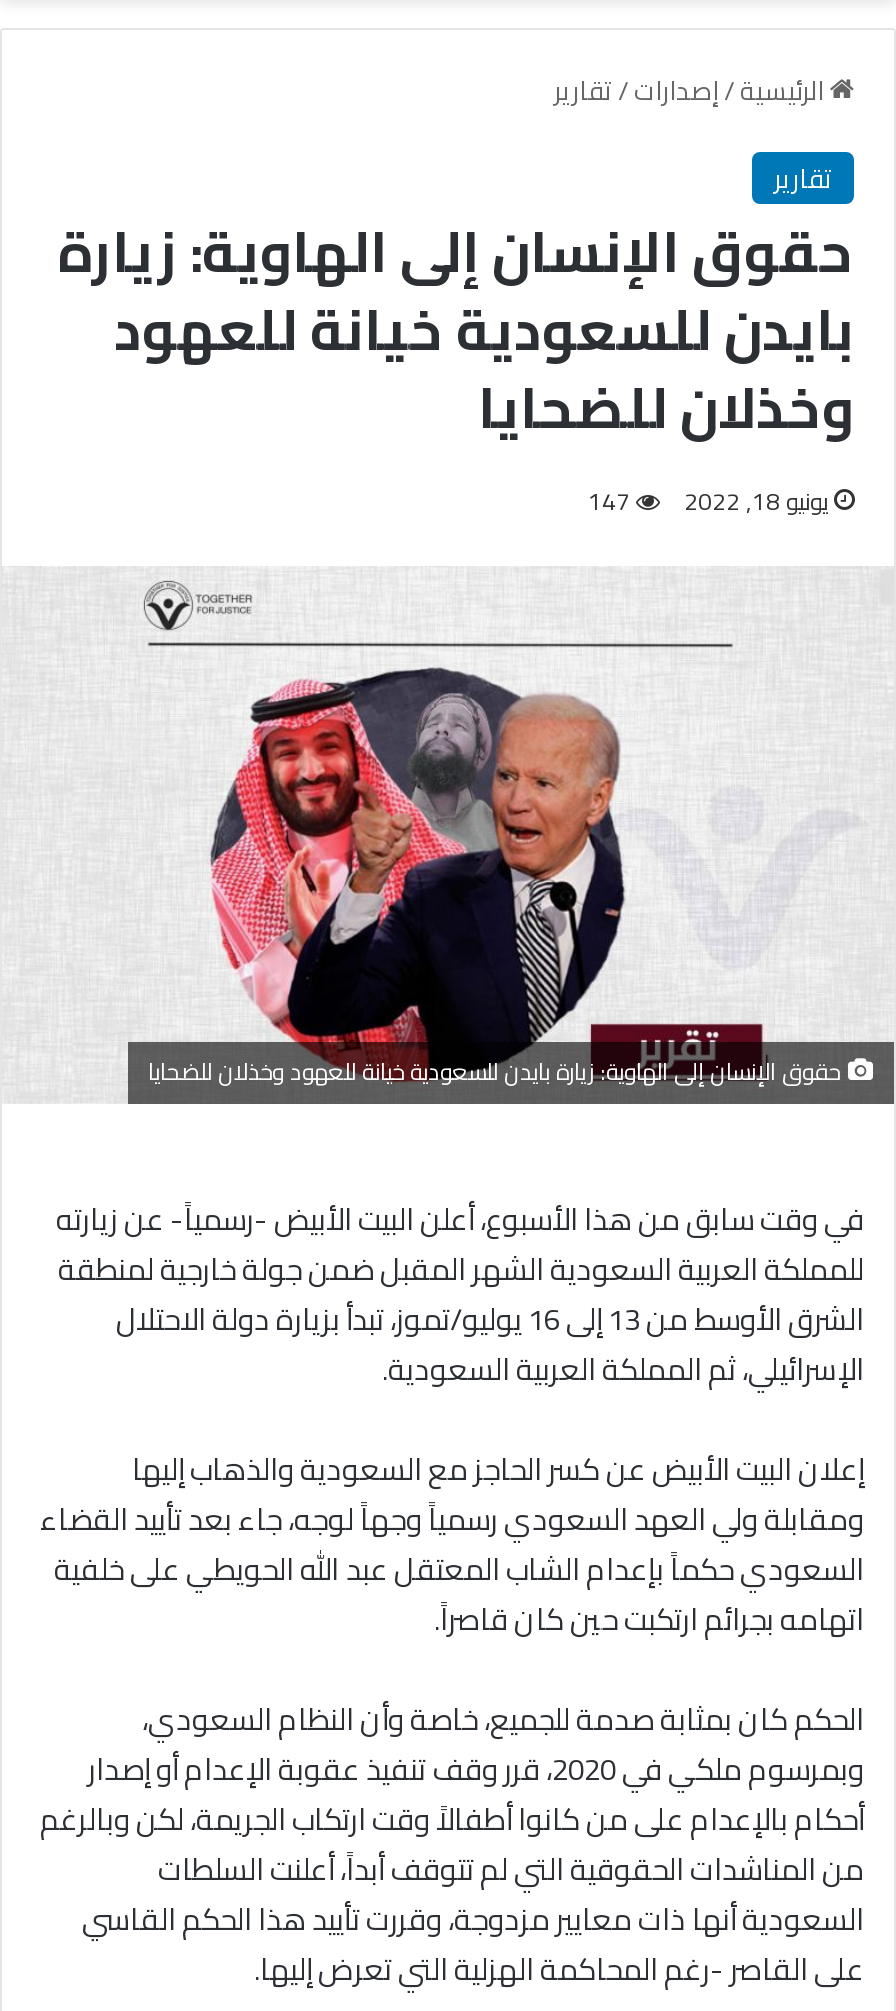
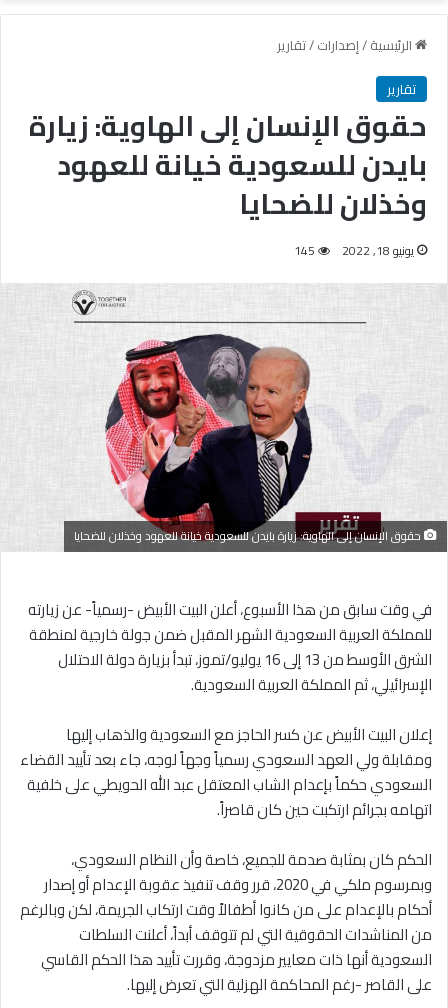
[588,478,630,524] 147 -> [294,239,315,262] 145

